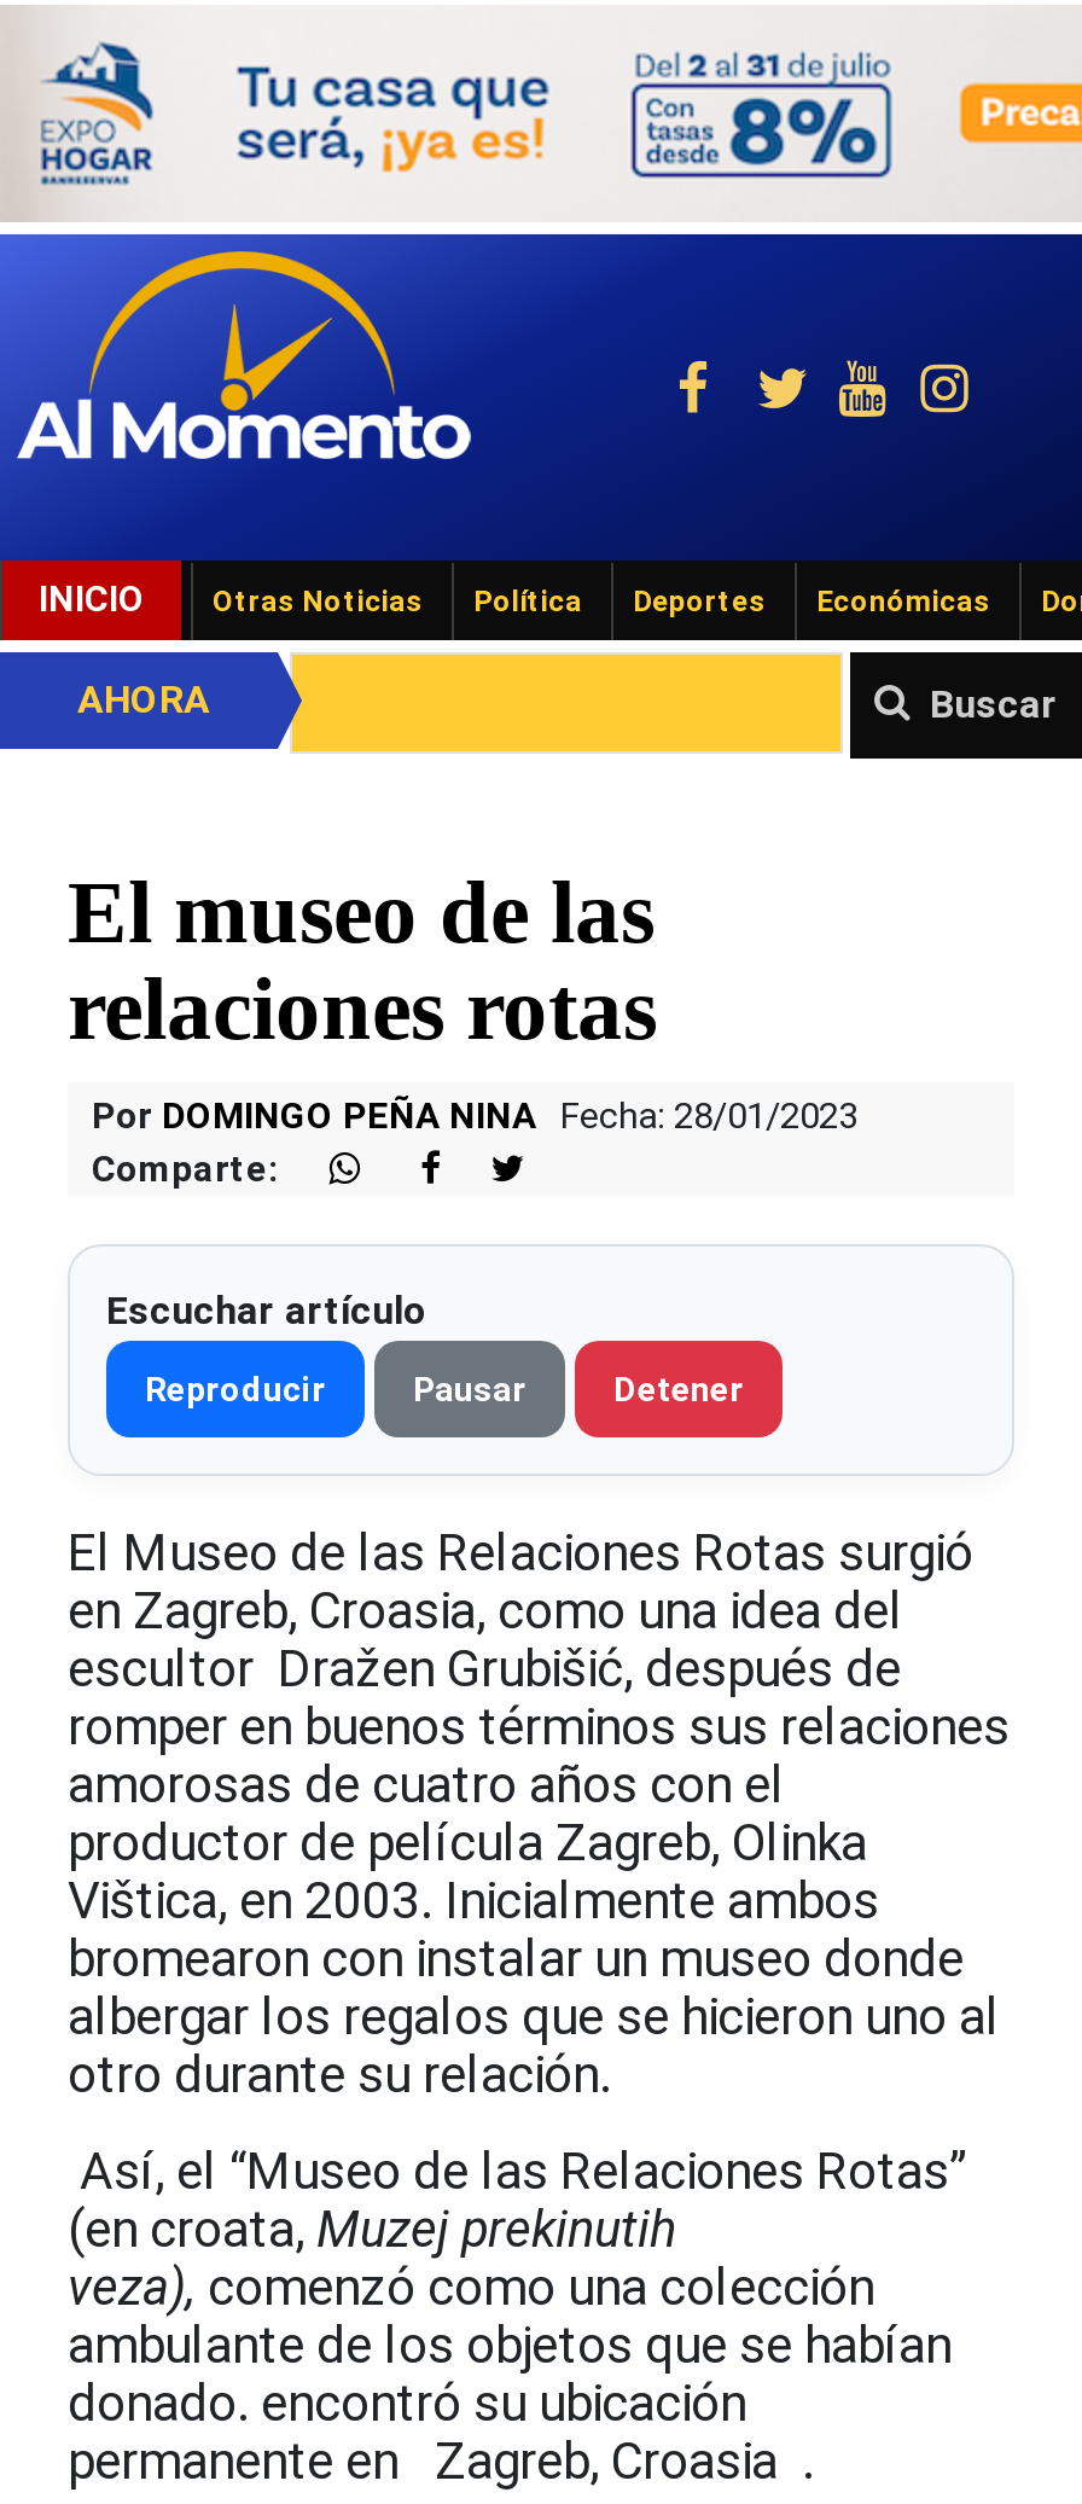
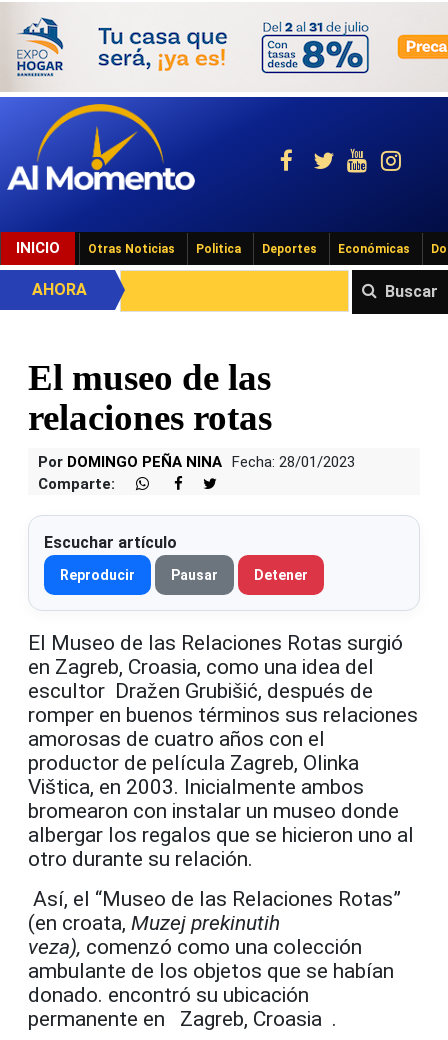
[473,584,582,617] Política -> [196,242,241,256] Politica

